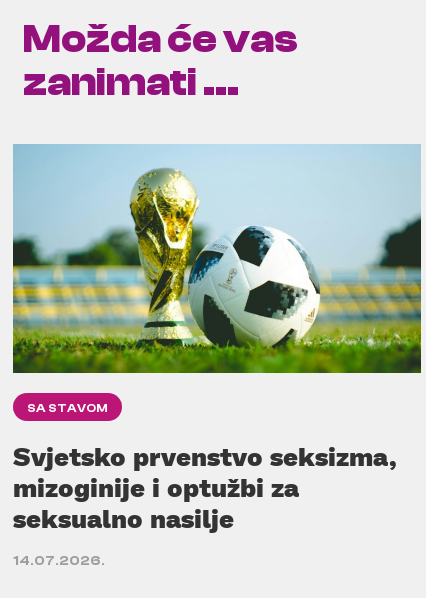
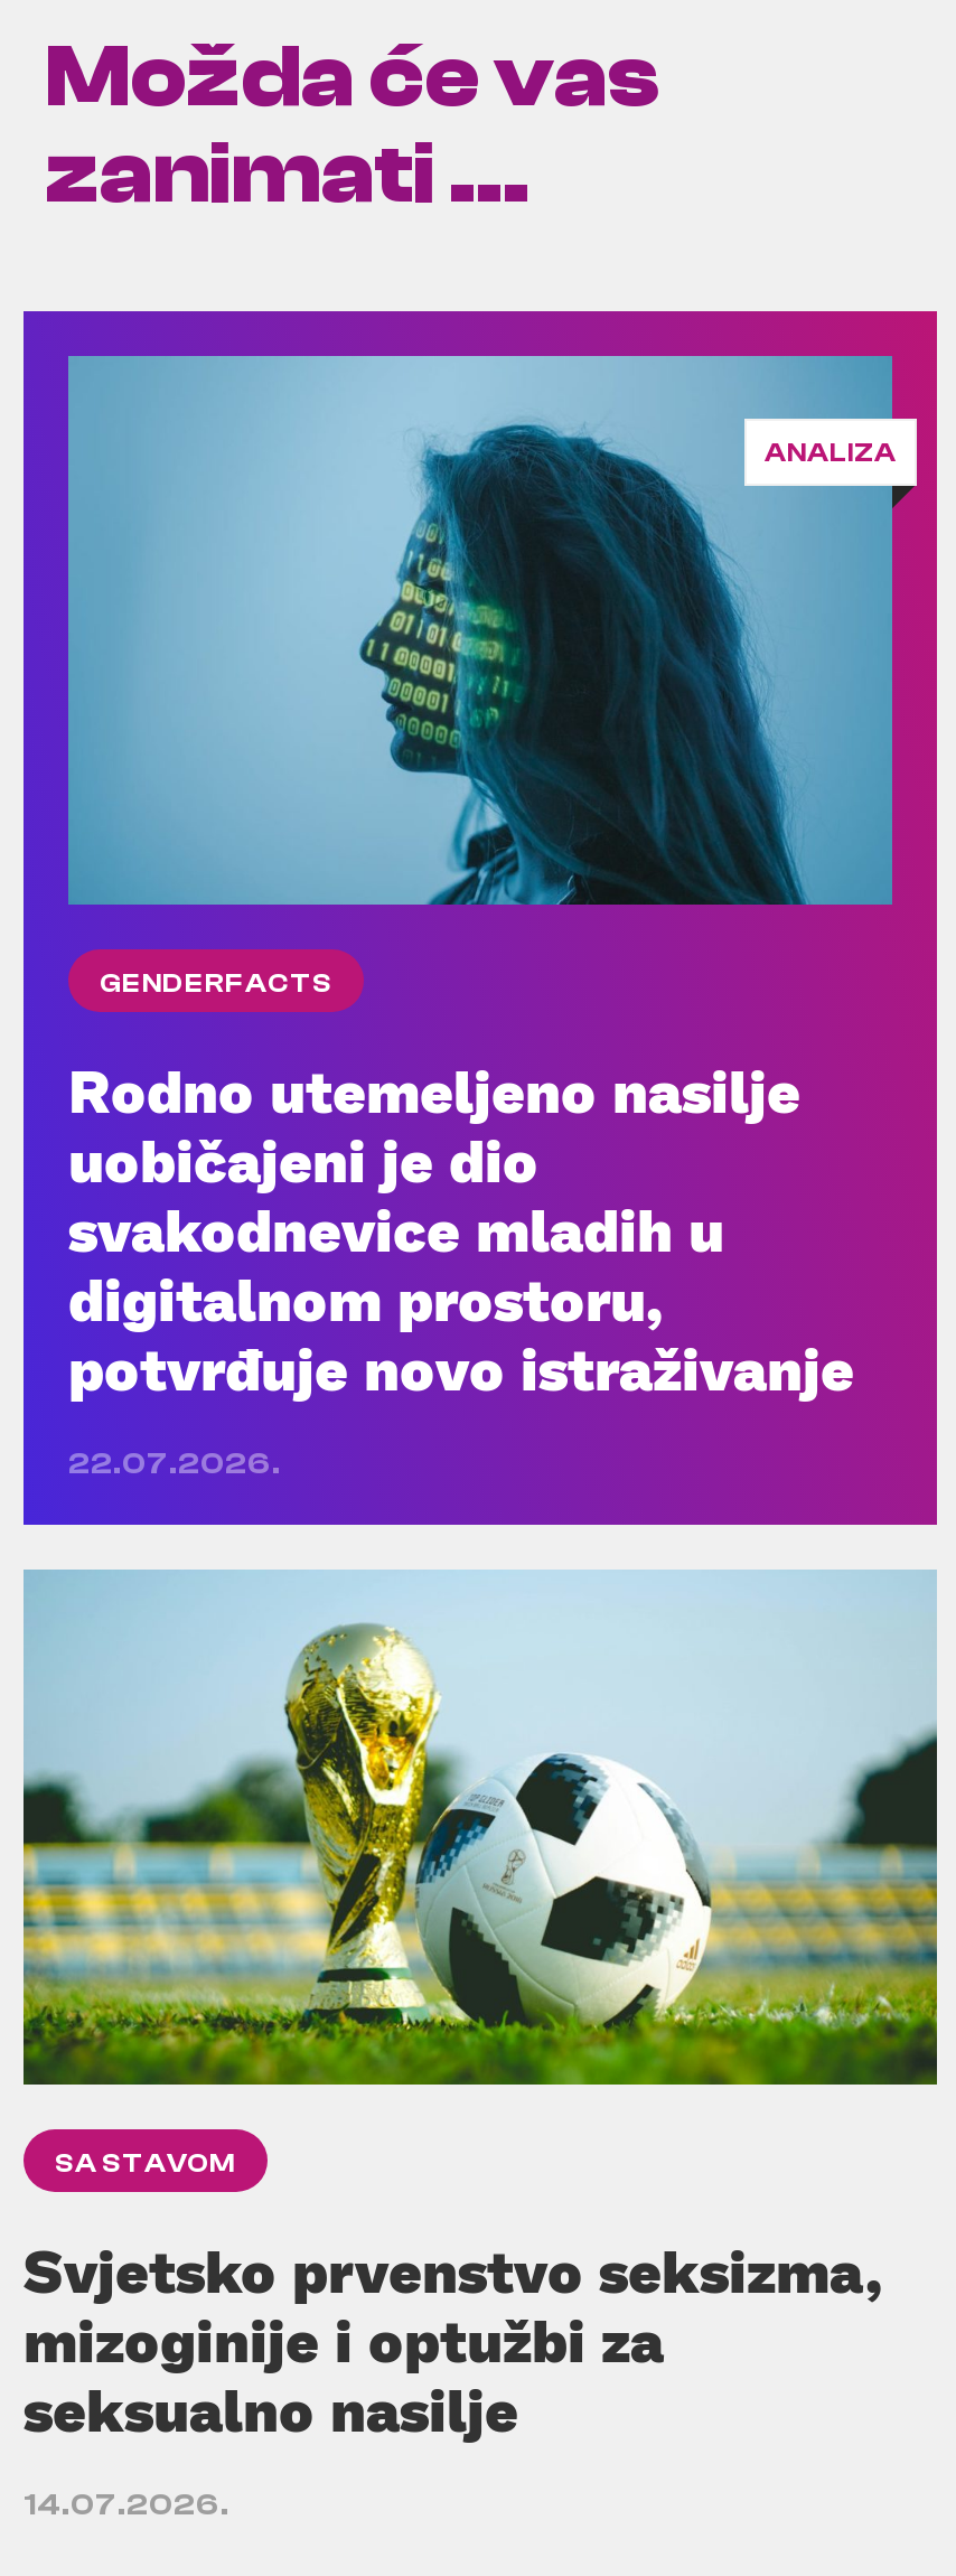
none -> [21,309,939,1527] [image] | ANALIZA
none -> [68,967,854,1482] GENDERFACTS | Rodno utemeljeno nasilje | uobičajeni je dio | svakodnevice mladih u | digitalnom prostoru, | potvrđuje novo istraživanje | 22.07.2026.

